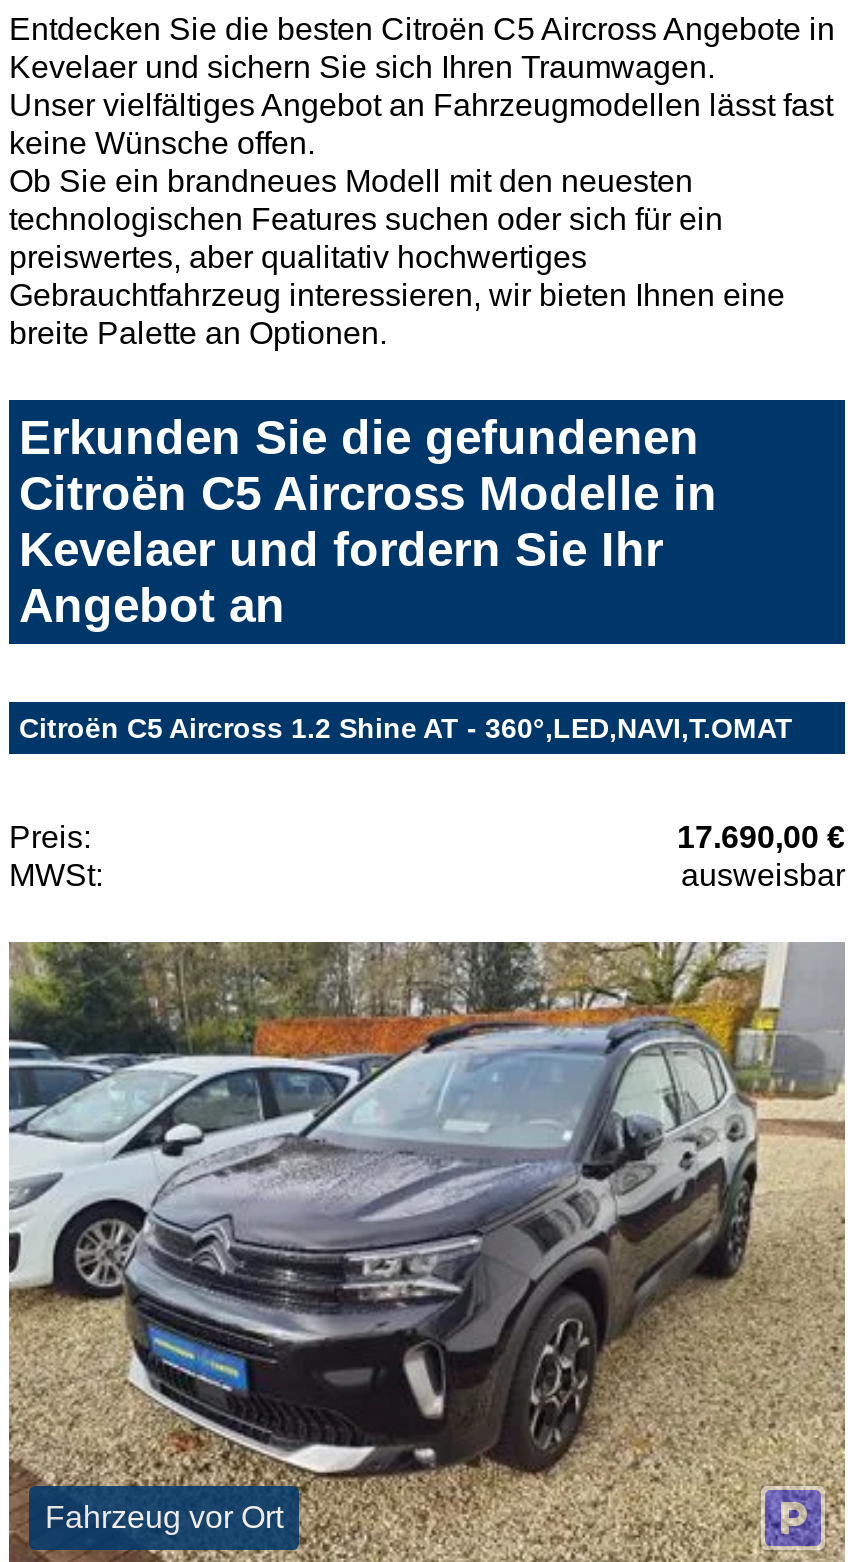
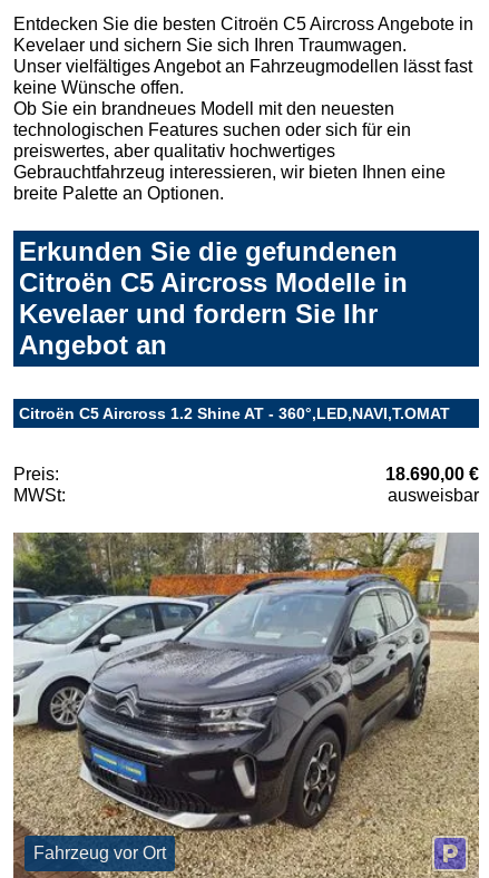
[677,820,845,854] 17.690,00 € -> [385,465,479,484] 18.690,00 €

